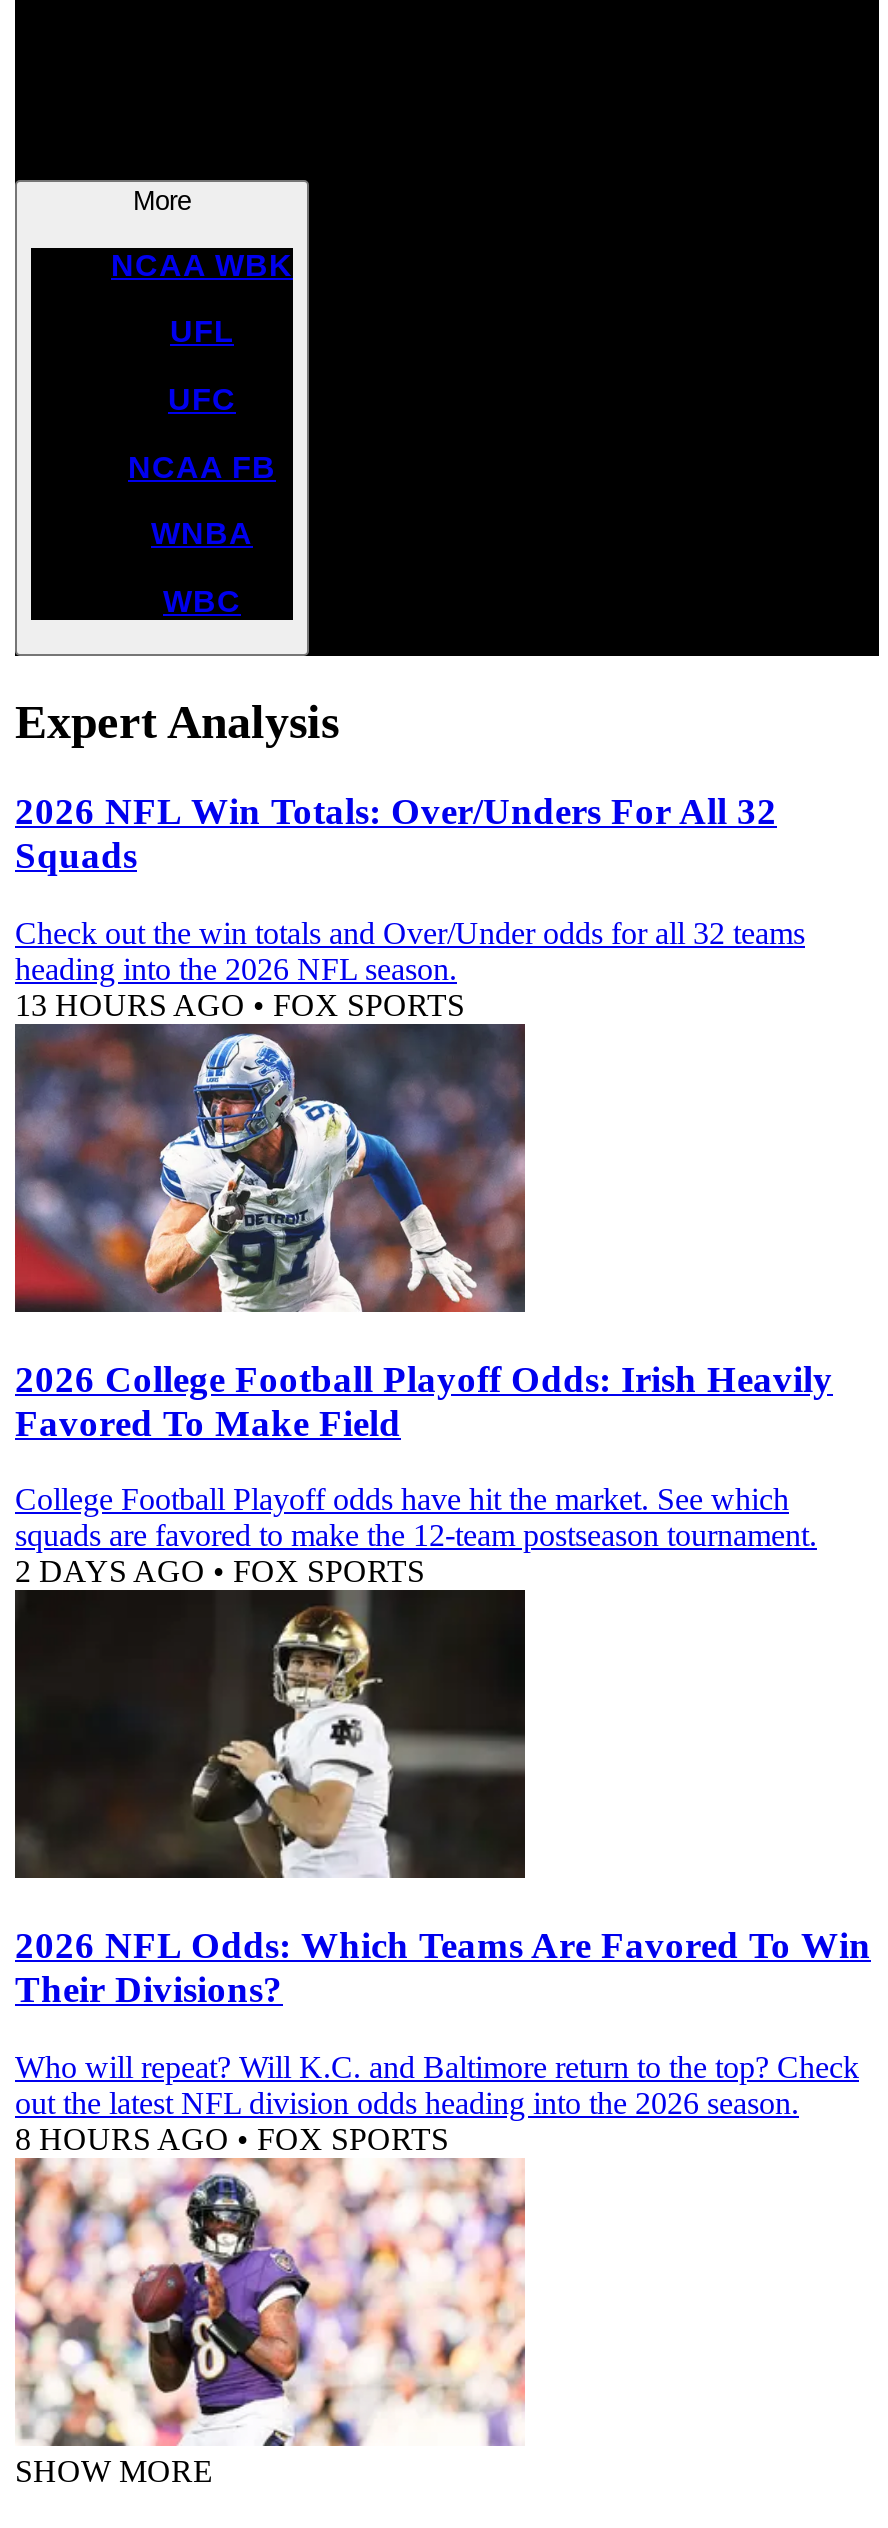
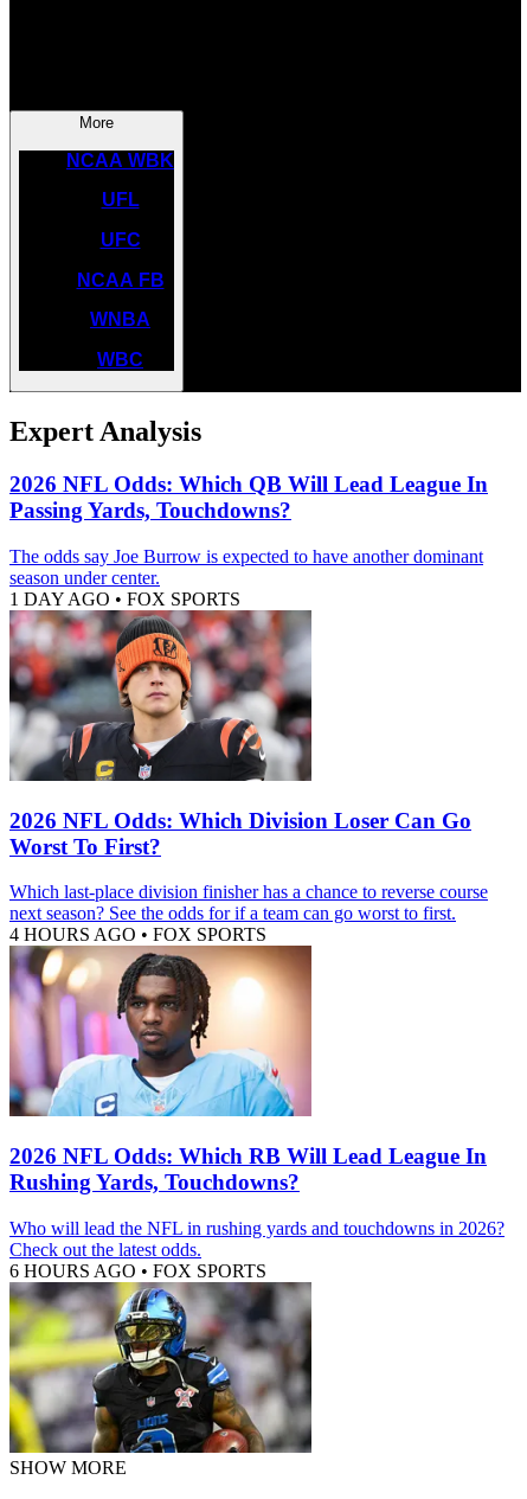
[15,790,777,876] 2026 NFL Win Totals: Over/Unders For All 32 | Squads -> [9,472,488,523] 2026 NFL Odds: Which QB Will Lead League In | Passing Yards, Touchdowns?
[15,916,805,1022] Check out the win totals and Over/Under odds for all 32 teams | heading into the 2026 NFL season. | 13 HOURS AGO • FOX SPORTS -> [9,546,483,609] The odds say Joe Burrow is expected to have another dominant | season under center. | 1 DAY AGO • FOX SPORTS
[13,1026,833,1443] [image] | 2026 College Football Playoff Odds: Irish Heavily | Favored To Make Field -> [9,610,471,859] [image] | 2026 NFL Odds: Which Division Loser Can Go | Worst To First?
[13,1483,817,1880] [image] | College Football Playoff odds have hit the market. See which | squads are favored to make the 12-team postseason tournament. | 2 DAYS AGO • FOX SPORTS -> [8,882,488,1117] [image] | Which last-place division finisher has a chance to reverse course | next season? See the odds for if a team can go worst to first. | 4 HOURS AGO • FOX SPORTS
[15,1924,871,2010] 2026 NFL Odds: Which Teams Are Favored To Win | Their Divisions? -> [9,1144,487,1194] 2026 NFL Odds: Which RB Will Lead League In | Rushing Yards, Touchdowns?
[15,2050,859,2156] Who will repeat? Will K.C. and Baltimore return to the top? Check | out the latest NFL division odds heading into the 2026 season. | 8 HOURS AGO • FOX SPORTS -> [9,1218,504,1281] Who will lead the NFL in rushing yards and touchdowns in 2026? | Check out the latest odds. | 6 HOURS AGO • FOX SPORTS
[15,2158,527,2448] [image] -> [8,1281,313,1454] [image]

